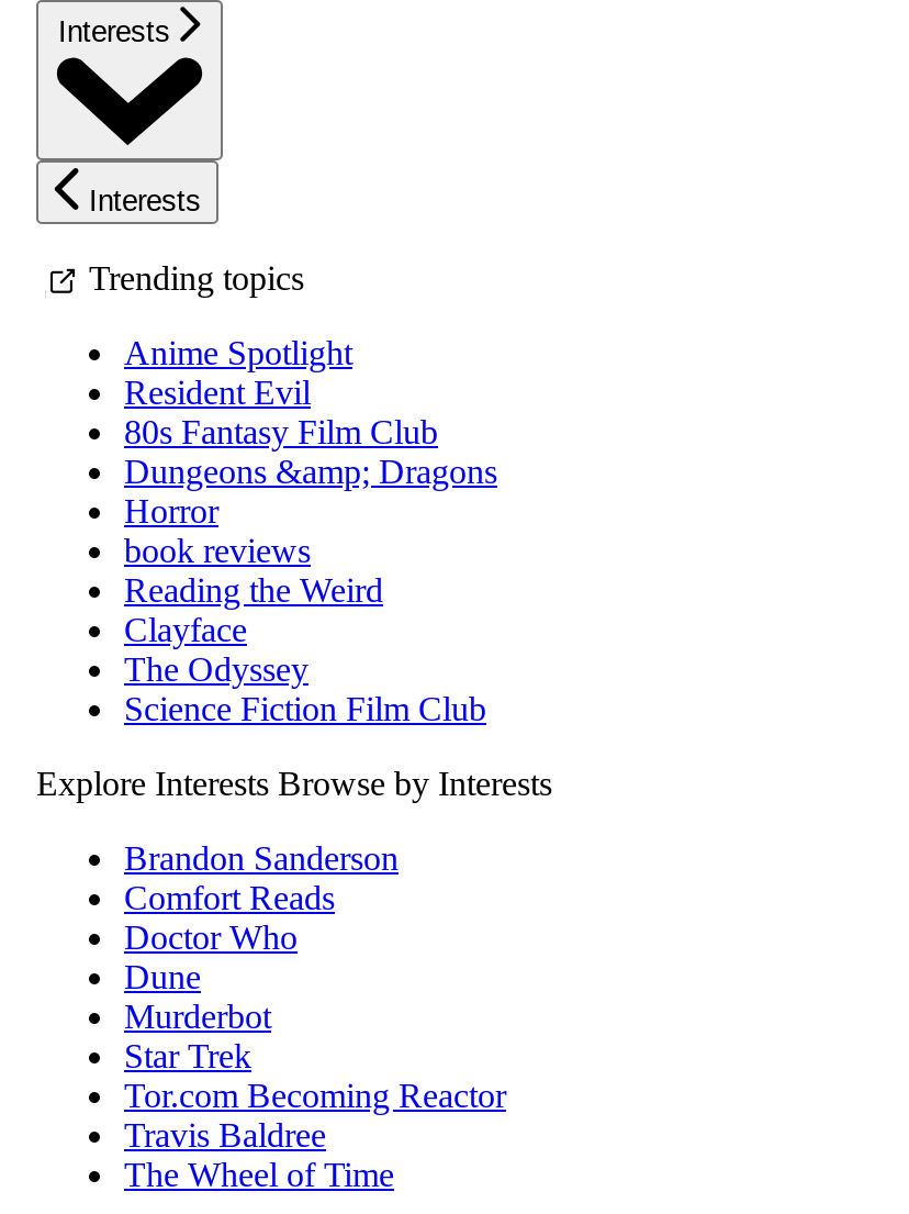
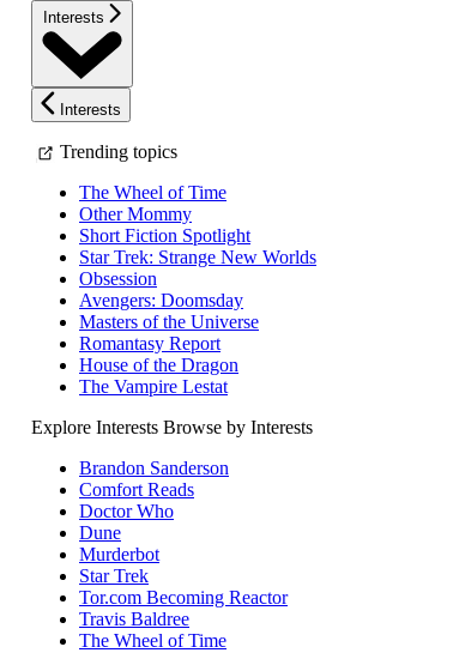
[124,334,497,728] Anime Spotlight | Resident Evil | 80s Fantasy Film Club | Dungeons &amp; Dragons | Horror | book reviews | Reading the Weird | Clayface | The Odyssey | Science Fiction Film Club -> [79,182,316,397] The Wheel of Time | Other Mommy | Short Fiction Spotlight | Star Trek: Strange New Worlds | Obsession | Avengers: Doomsday | Masters of the Universe | Romantasy Report | House of the Dragon | The Vampire Lestat

